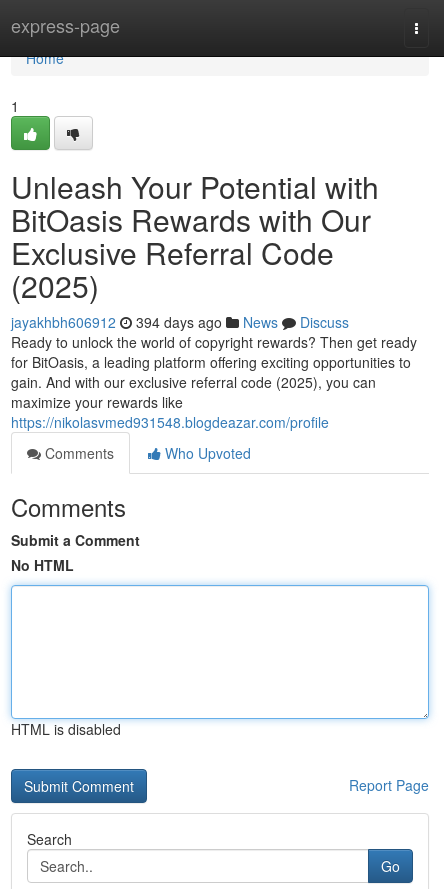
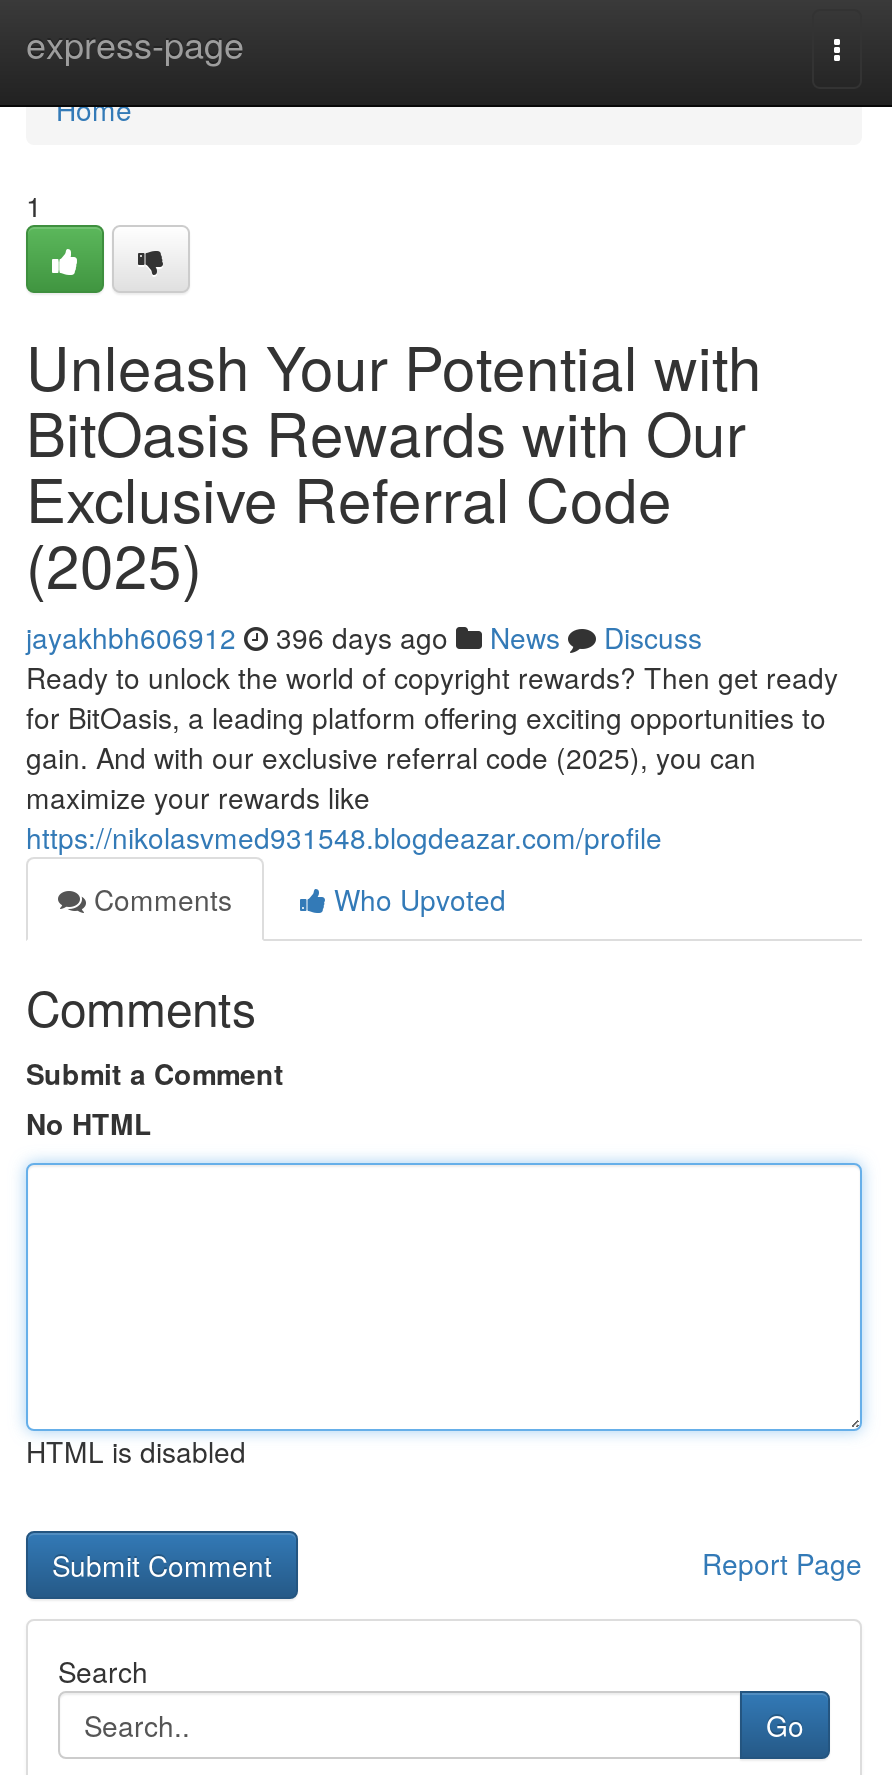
[11,312,349,332] jayakhbh606912 394 days ago News Discuss -> [26,617,702,657] jayakhbh606912 396 days ago News Discuss

